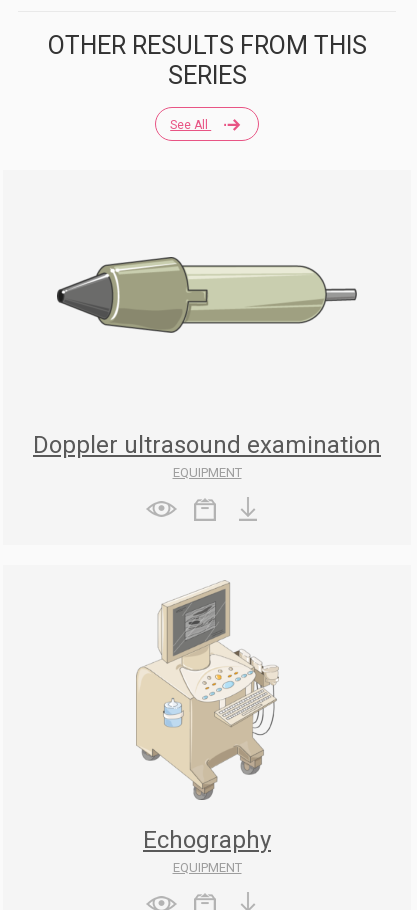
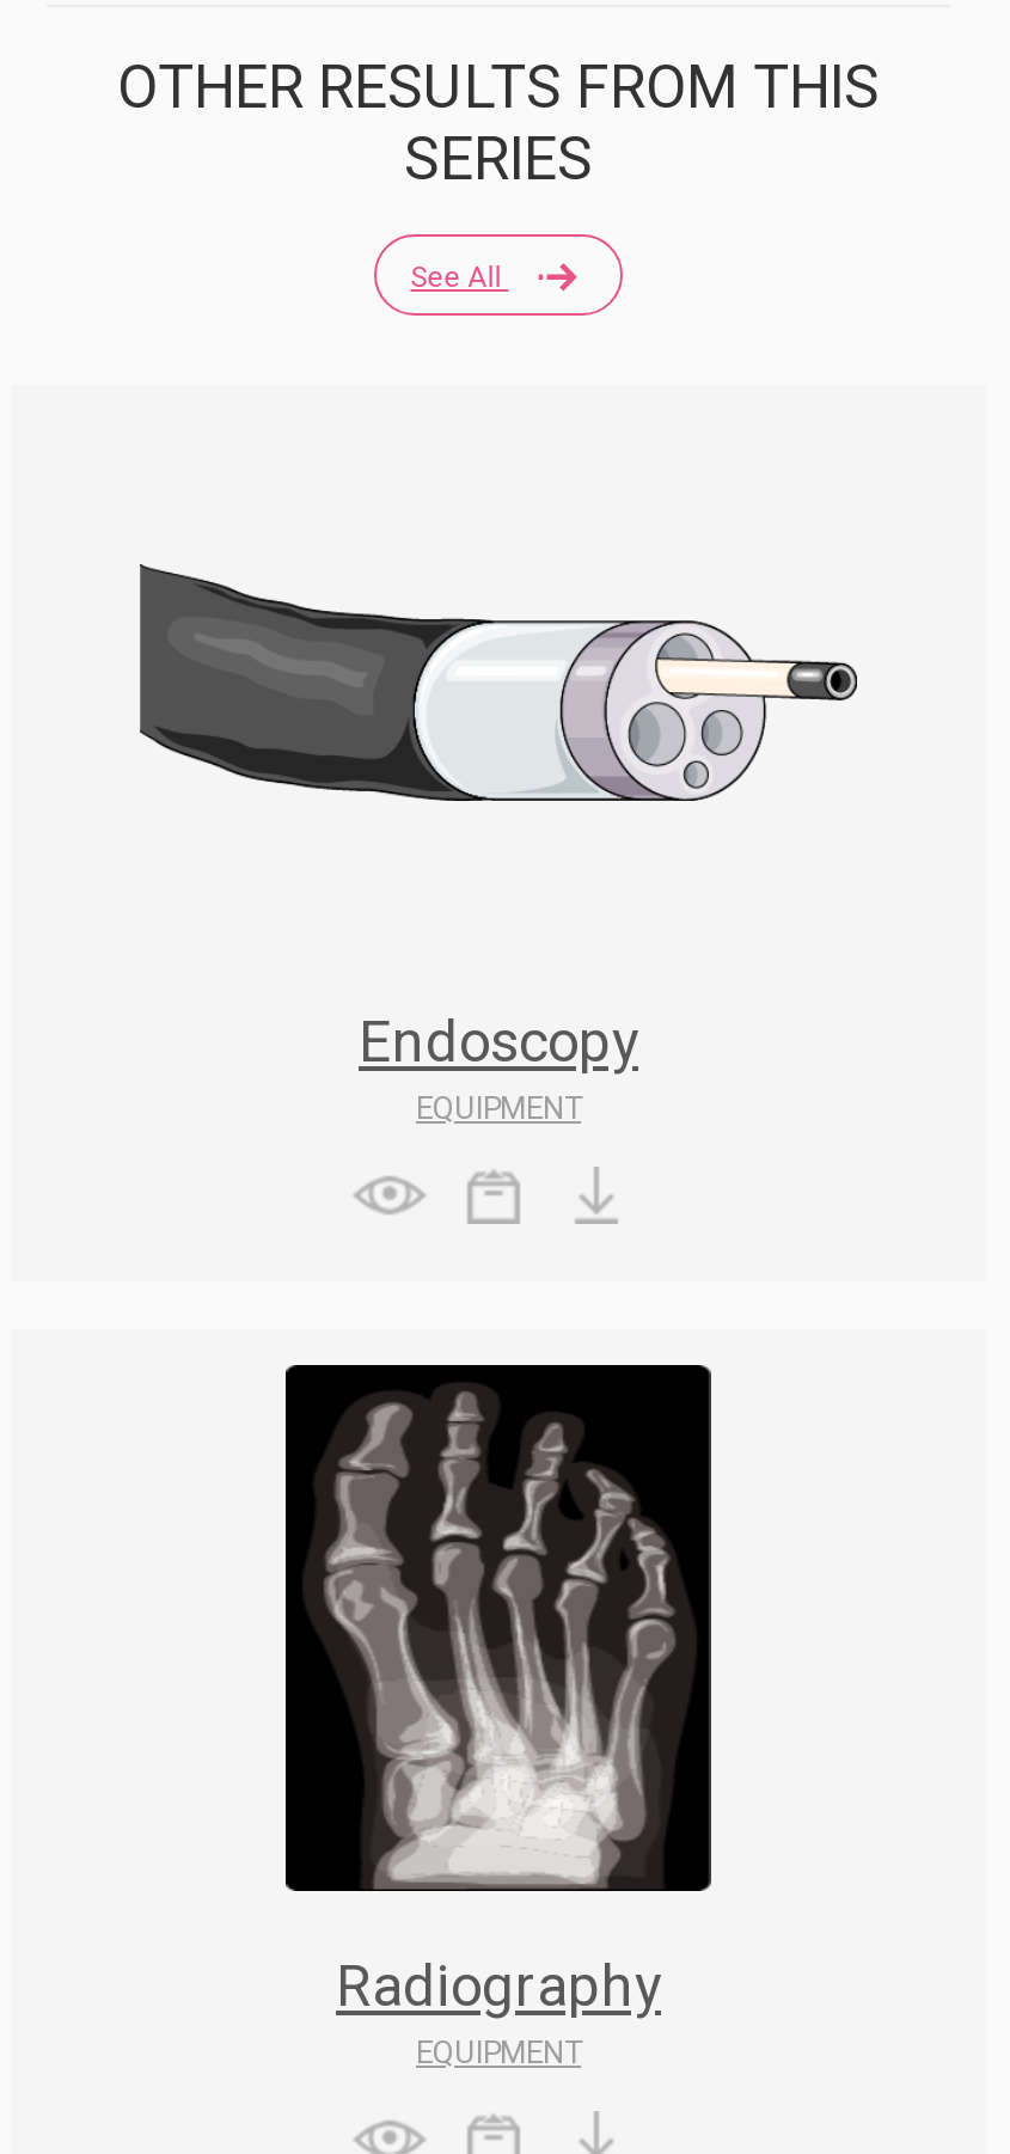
[57,245,355,344] [image] -> [137,564,850,803] [image]
[33,431,381,459] Doppler ultrasound examination -> [359,1009,638,1076] Endoscopy
[118,580,296,854] [image] | Echography -> [283,1363,714,2020] [image] | Radiography

